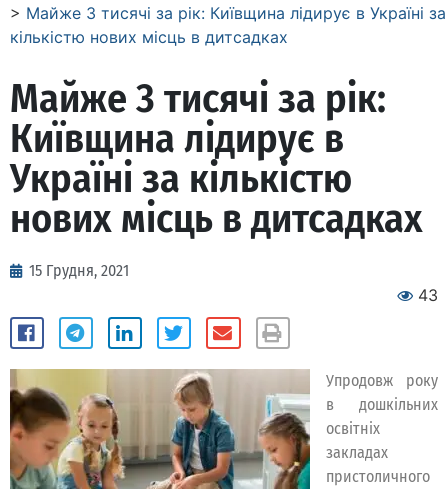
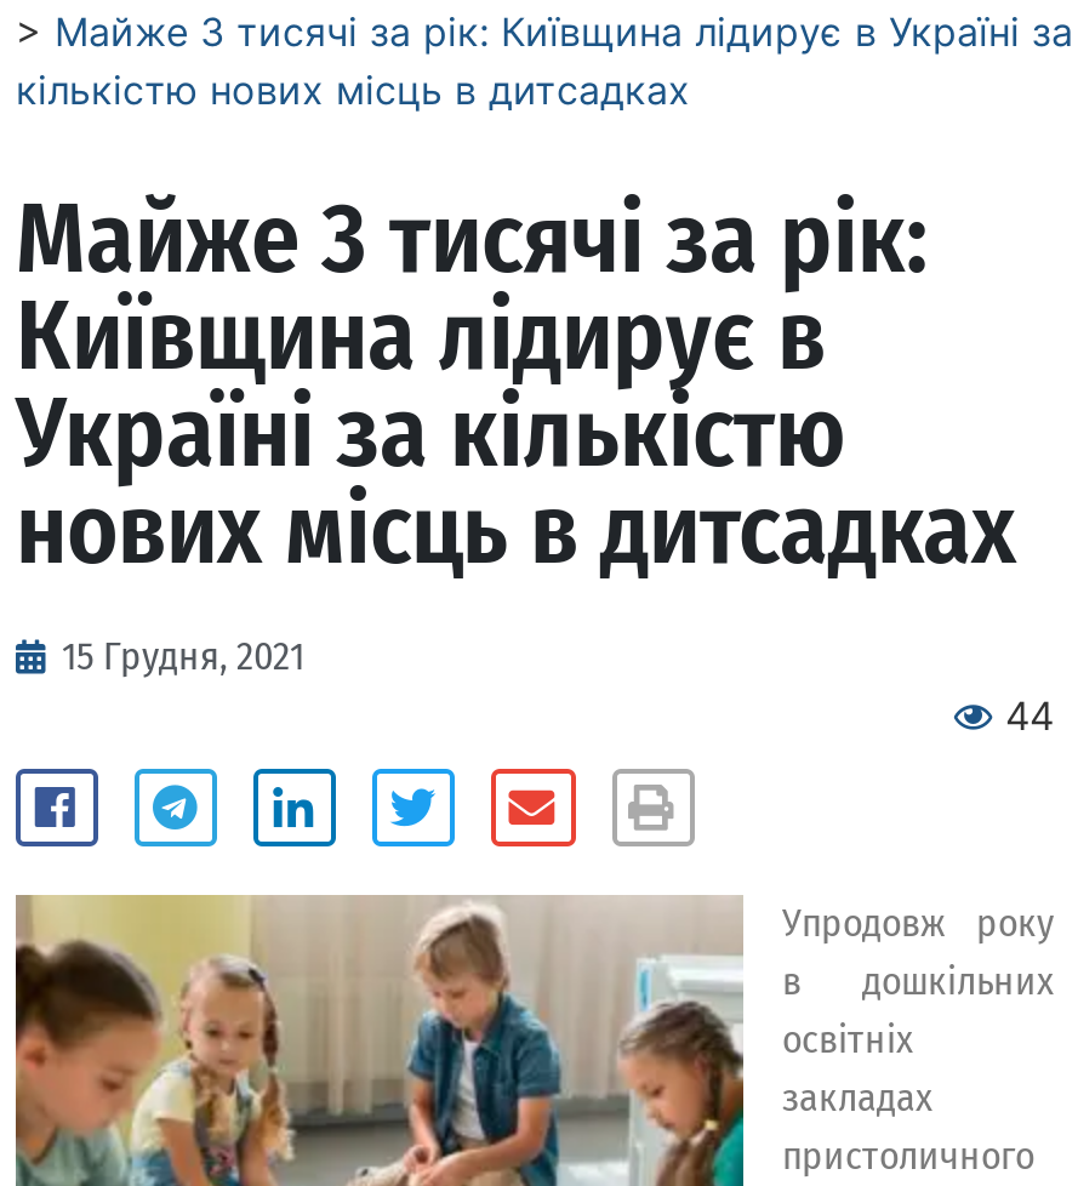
[418,285,438,305] 43 -> [1005,691,1054,740] 44

